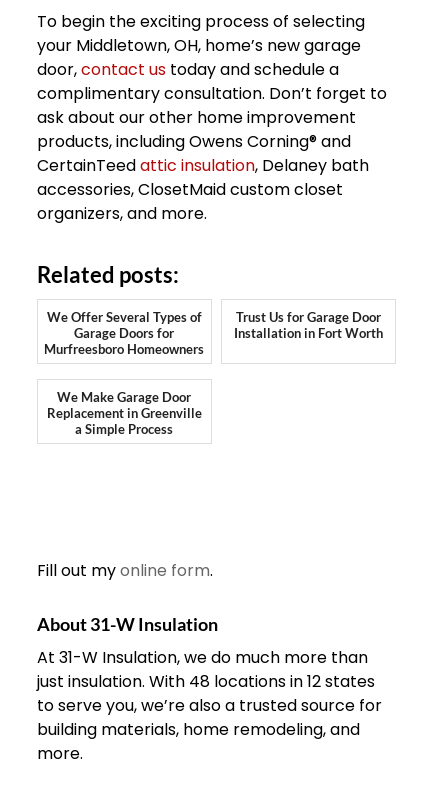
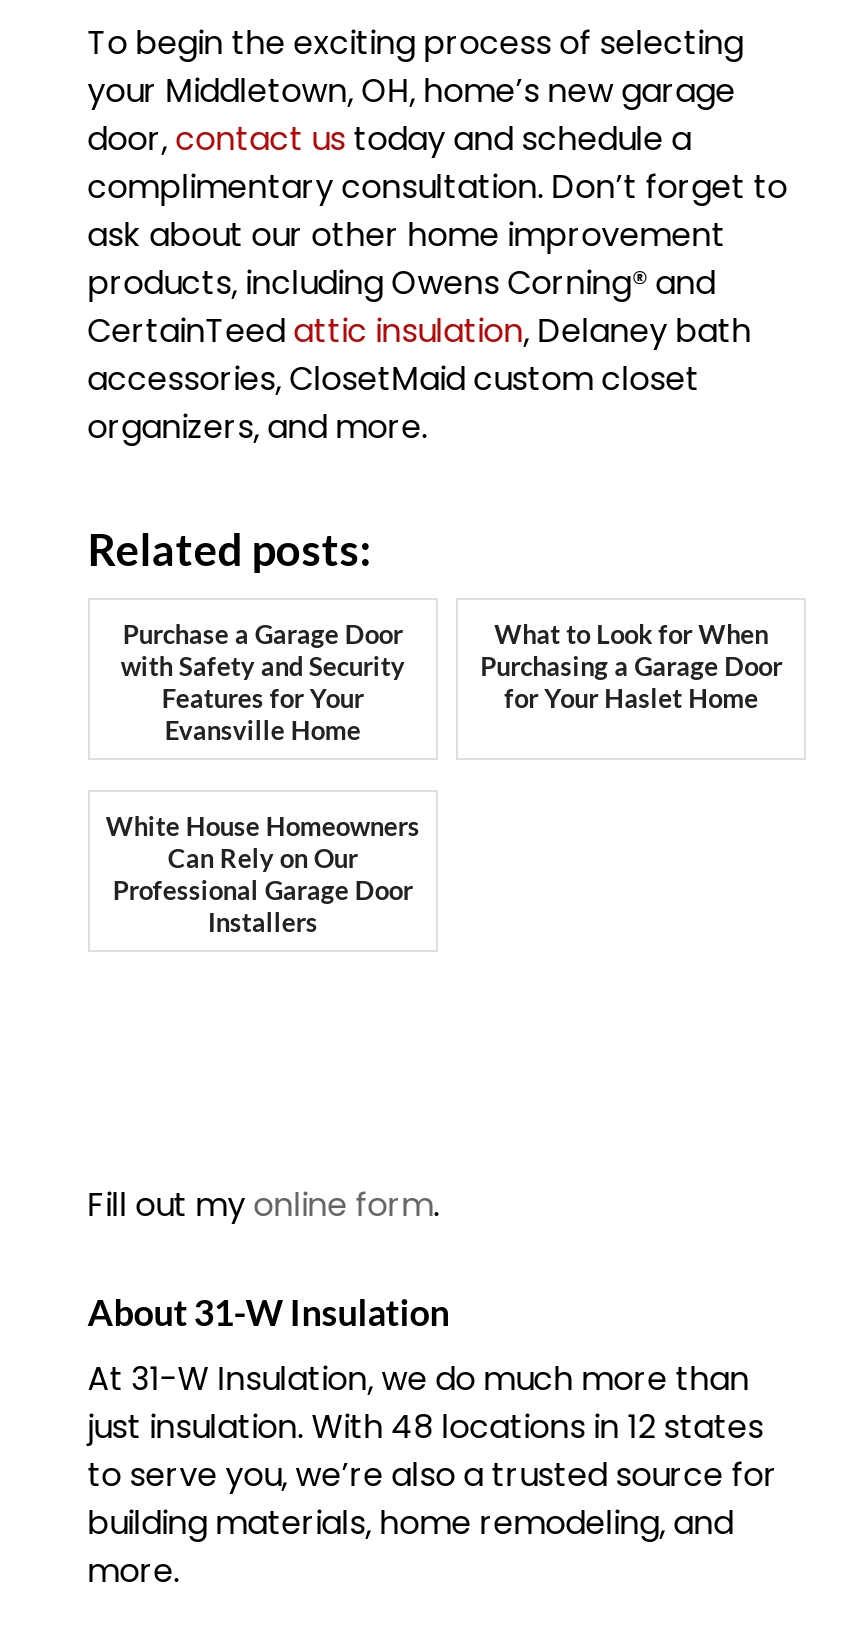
[44,309,204,357] We Offer Several Types of | Garage Doors for | Murfreesboro Homeowners -> [121,618,405,746] Purchase a Garage Door | with Safety and Security | Features for Your | Evansville Home
[234,309,383,341] Trust Us for Garage Door | Installation in Fort Worth -> [480,618,782,714] What to Look for When | Purchasing a Garage Door | for Your Haslet Home
[47,389,202,437] We Make Garage Door | Replacement in Greenville | a Simple Process -> [106,810,420,938] White House Homeowners | Can Rely on Our | Professional Garage Door | Installers

